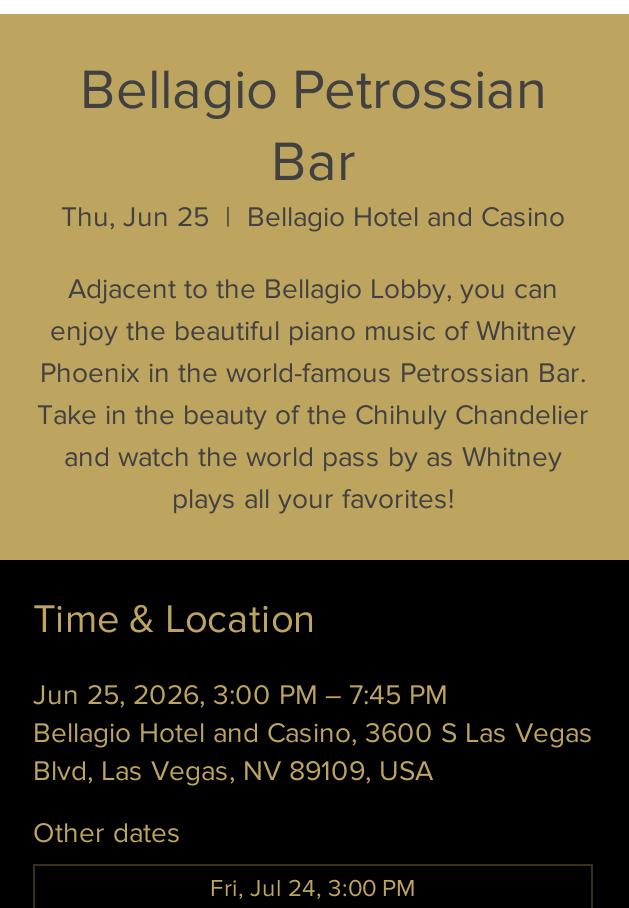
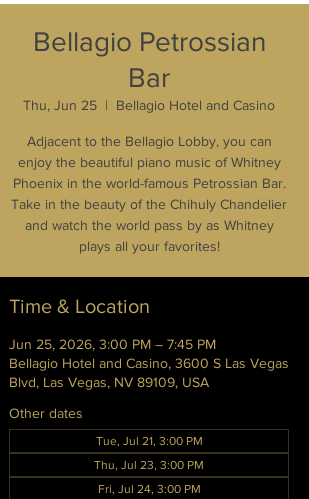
none -> [94,434,204,472] Tue, Jul 21, 3:00 PM | Thu, Jul 23, 3:00 PM

